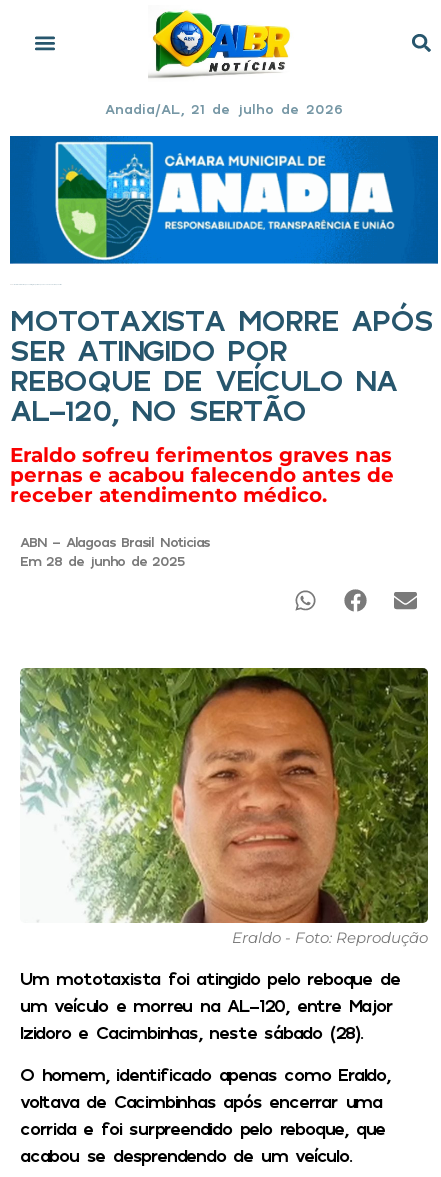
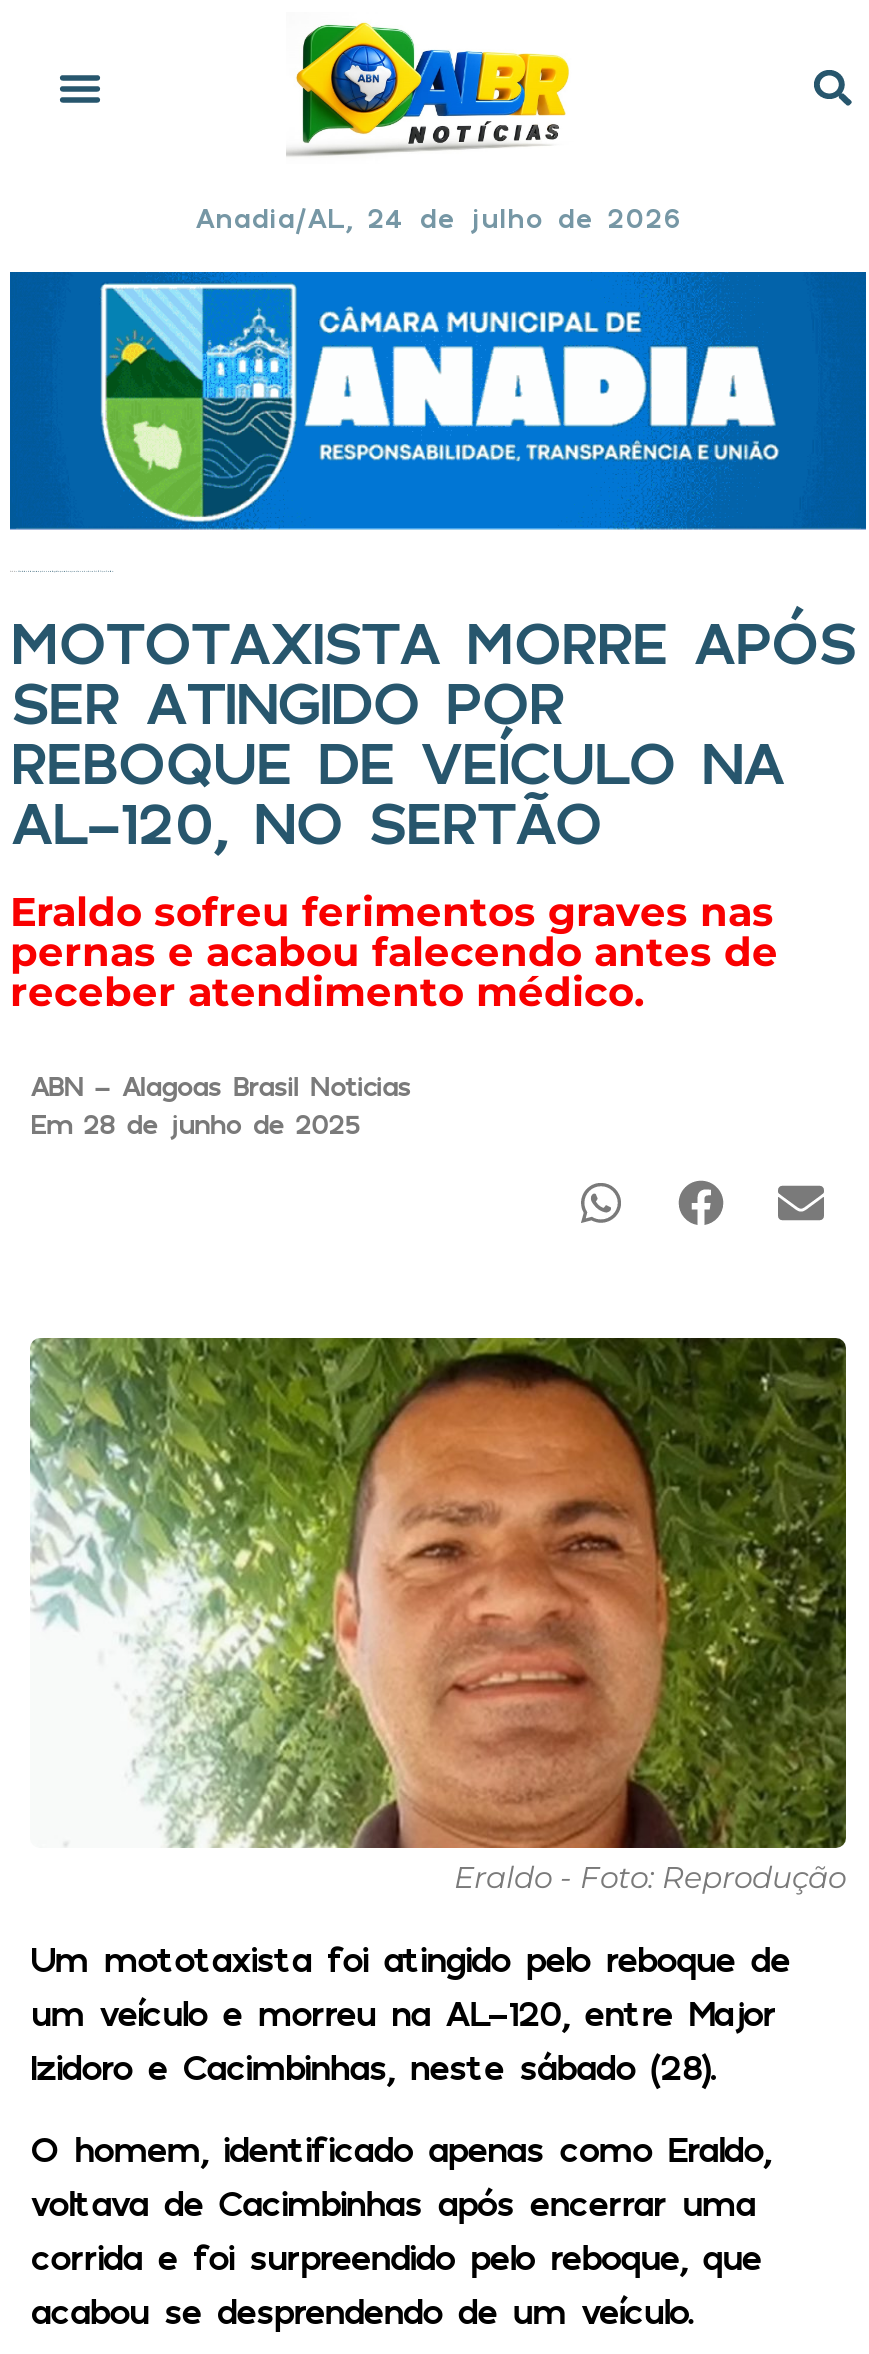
[105,99,343,116] Anadia/AL, 21 de julho de 2026 -> [195,200,681,234] Anadia/AL, 24 de julho de 2026

